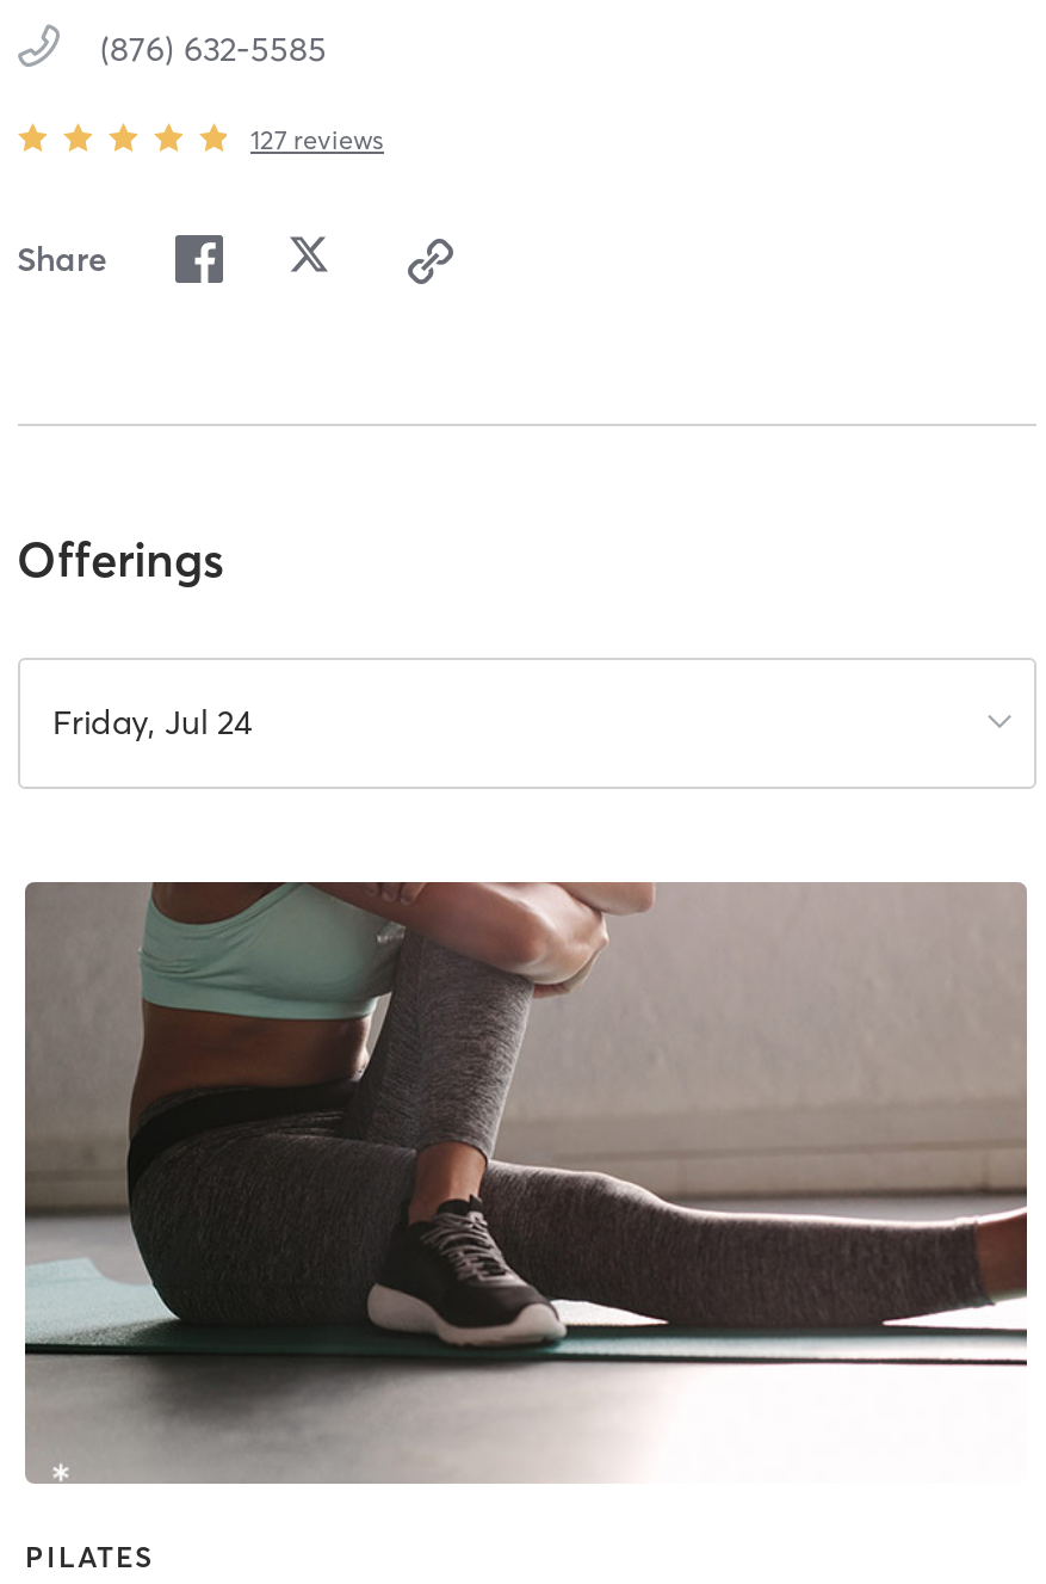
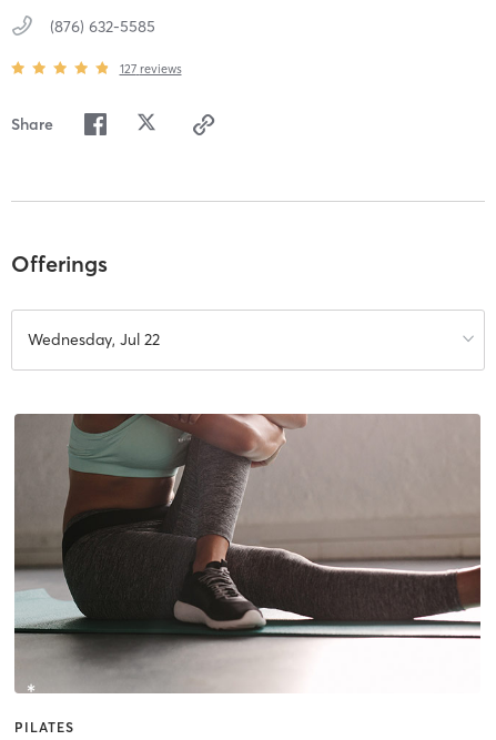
[52,701,253,744] Friday, Jul 24 -> [27,330,159,350] Wednesday, Jul 22

